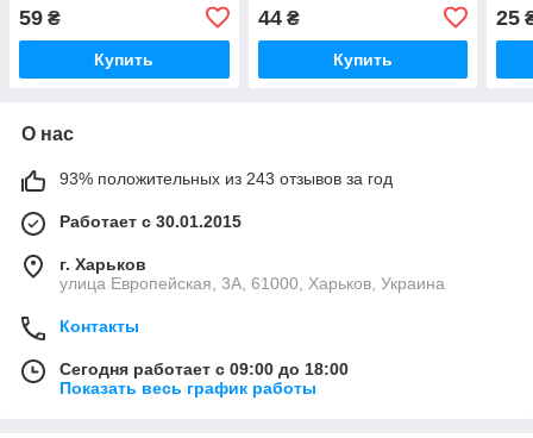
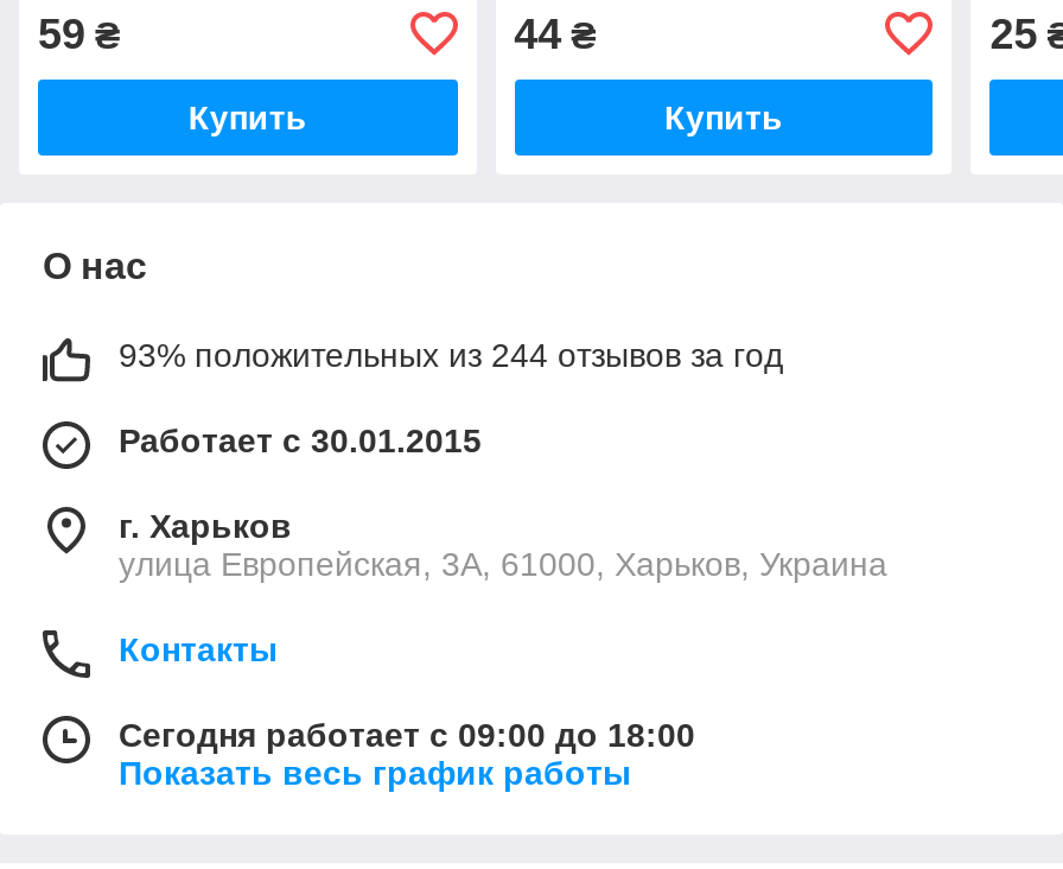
[59,169,393,188] 93% положительных из 243 отзывов за год -> [119,335,783,373] 93% положительных из 244 отзывов за год

